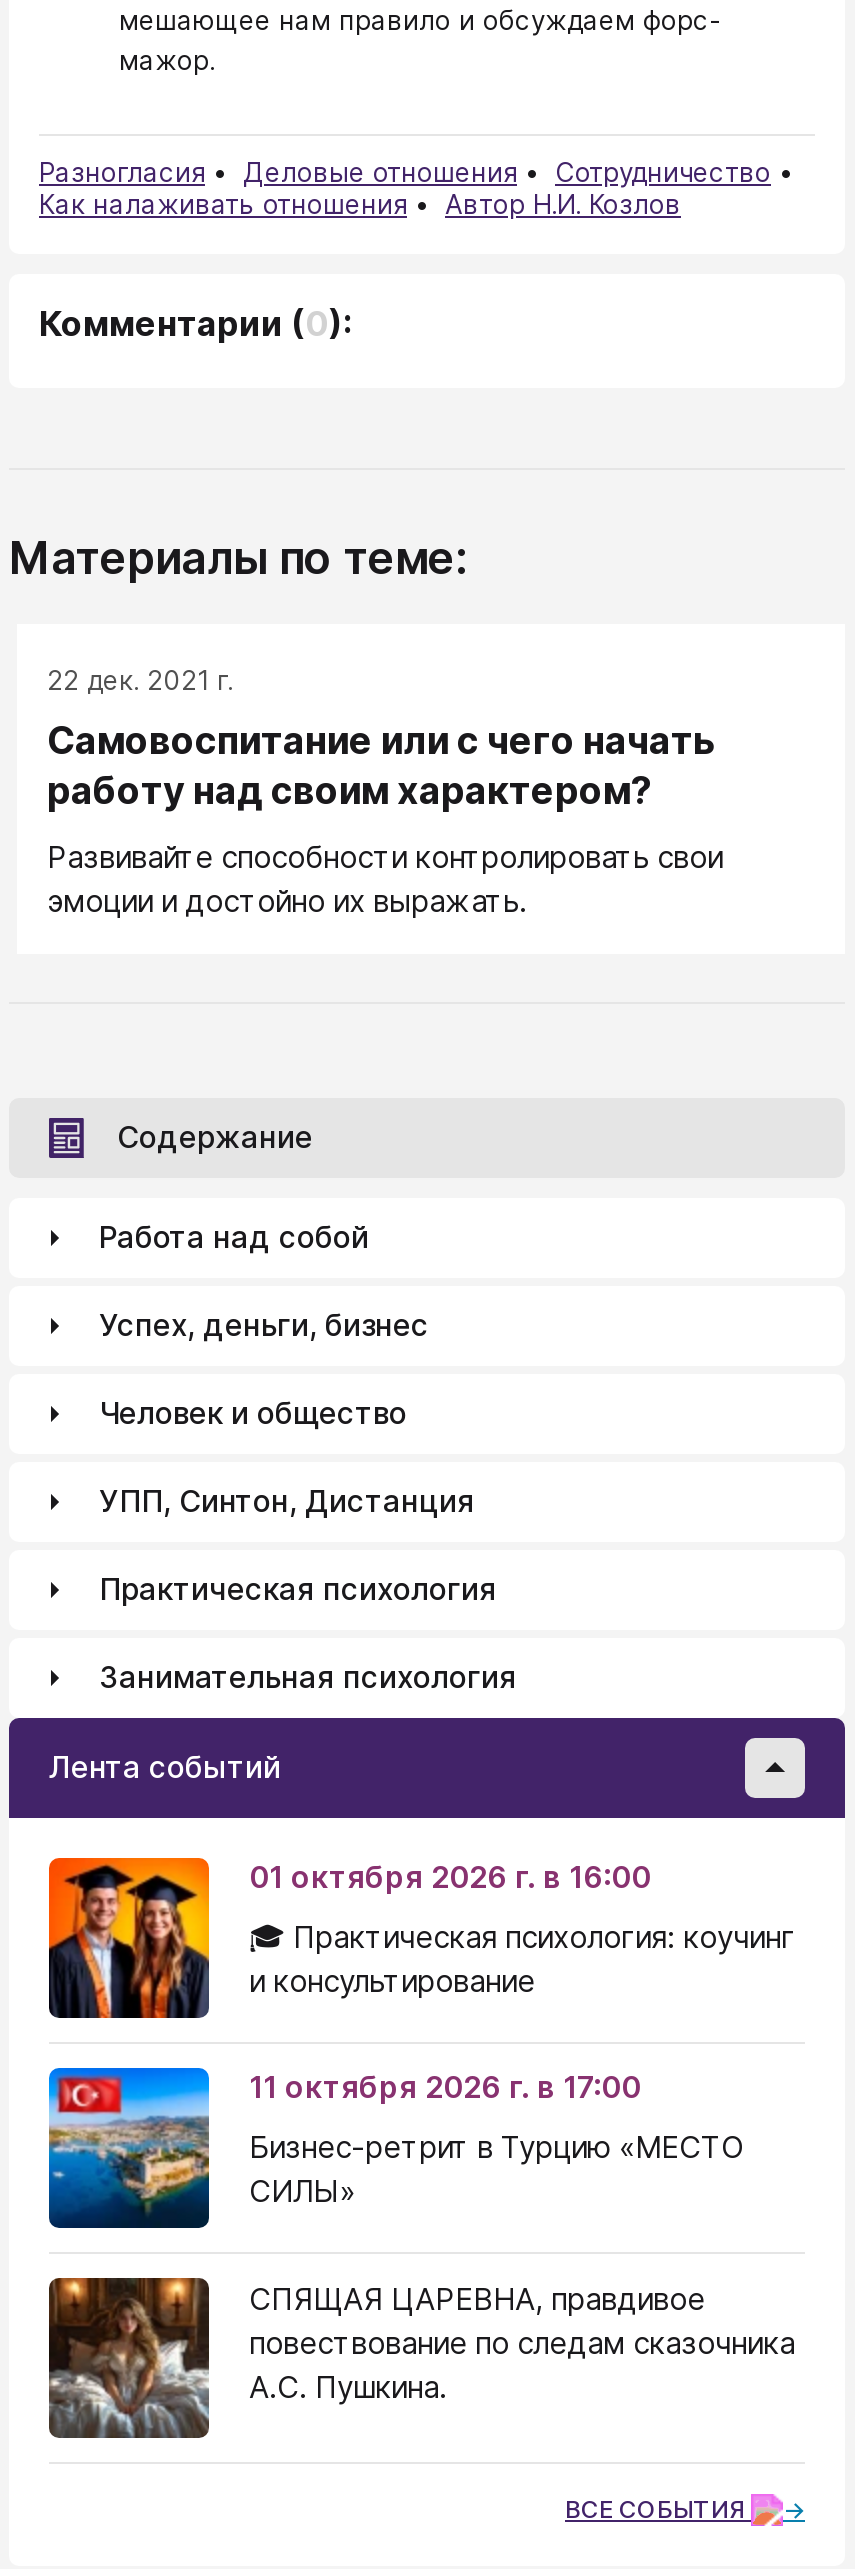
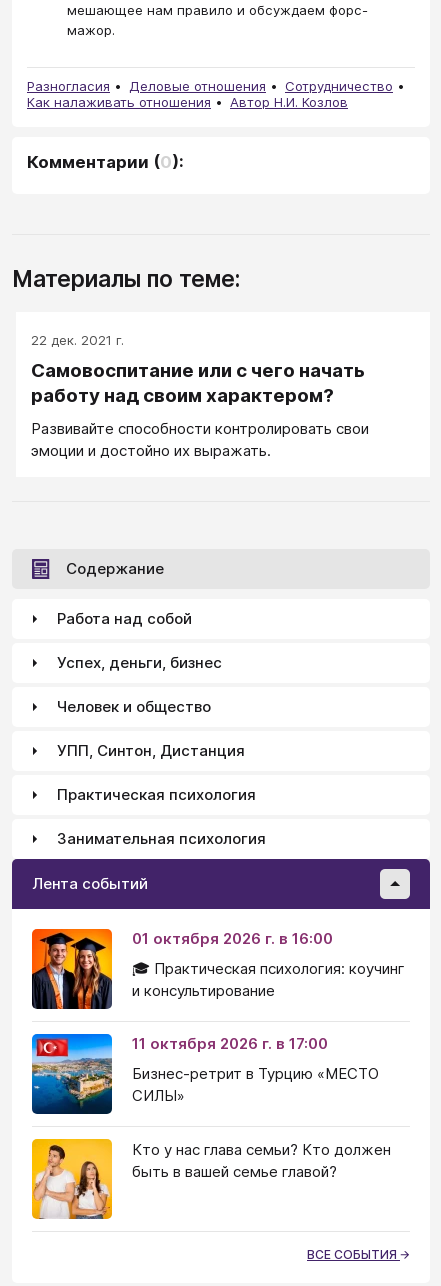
[47,2276,795,2440] [image] | СПЯЩАЯ ЦАРЕВНА, правдивое | повествование по следам сказочника | А.С. Пушкина. -> [31,1138,391,1220] [image] | Кто у нас глава семьи? Кто должен | быть в вашей семье главой?

